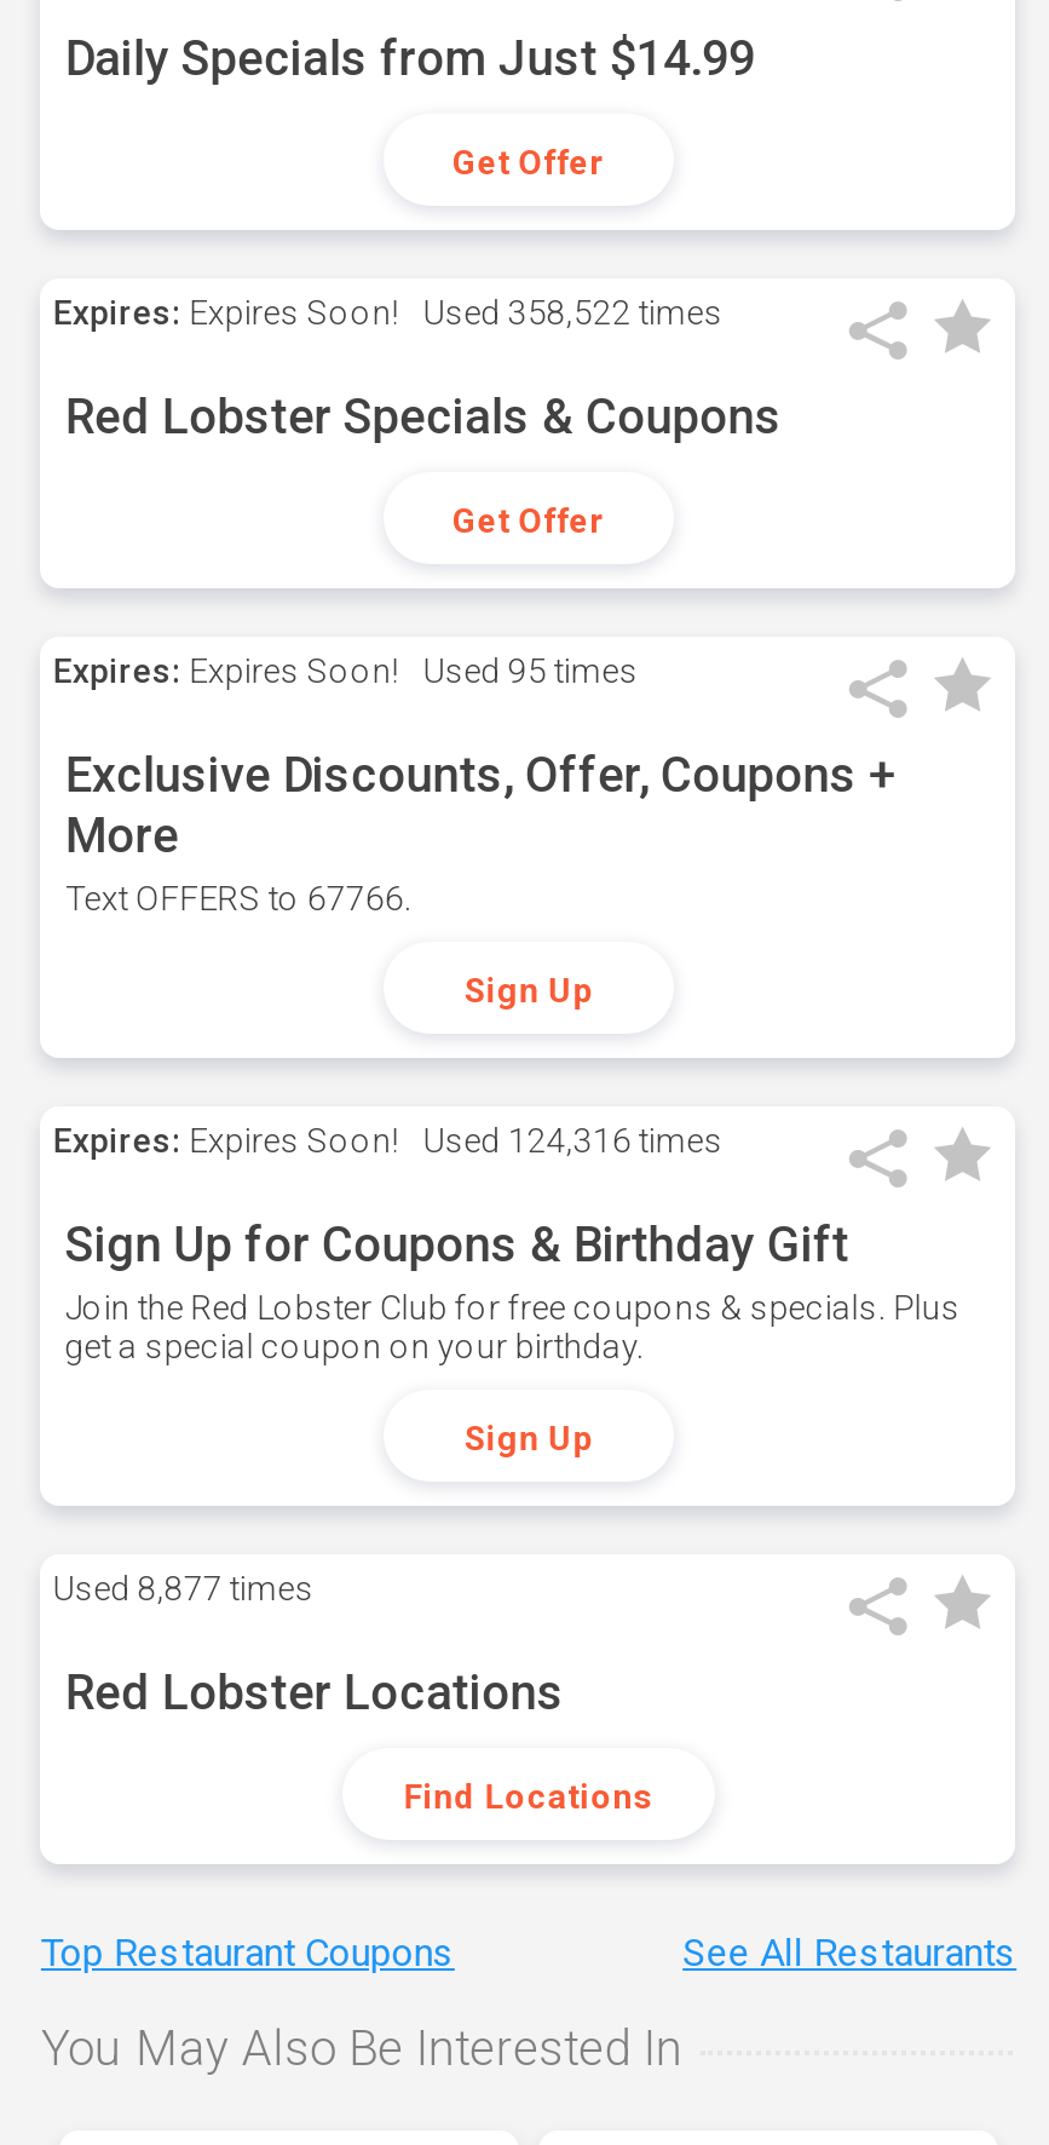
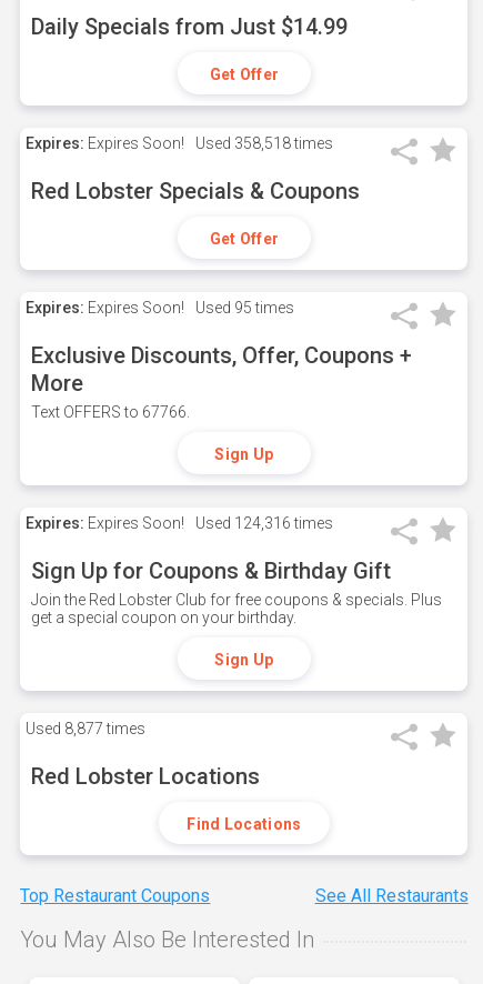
[53,293,723,332] Expires: Expires Soon! Used 358,522 times -> [26,134,334,152] Expires: Expires Soon! Used 358,518 times

